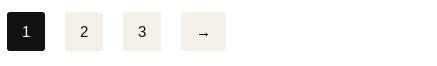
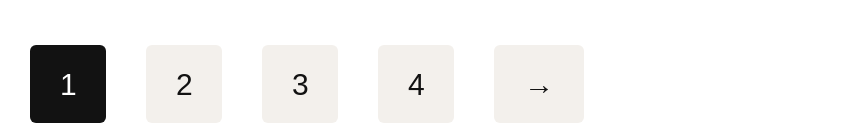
none -> [408,67,424,101] 4

